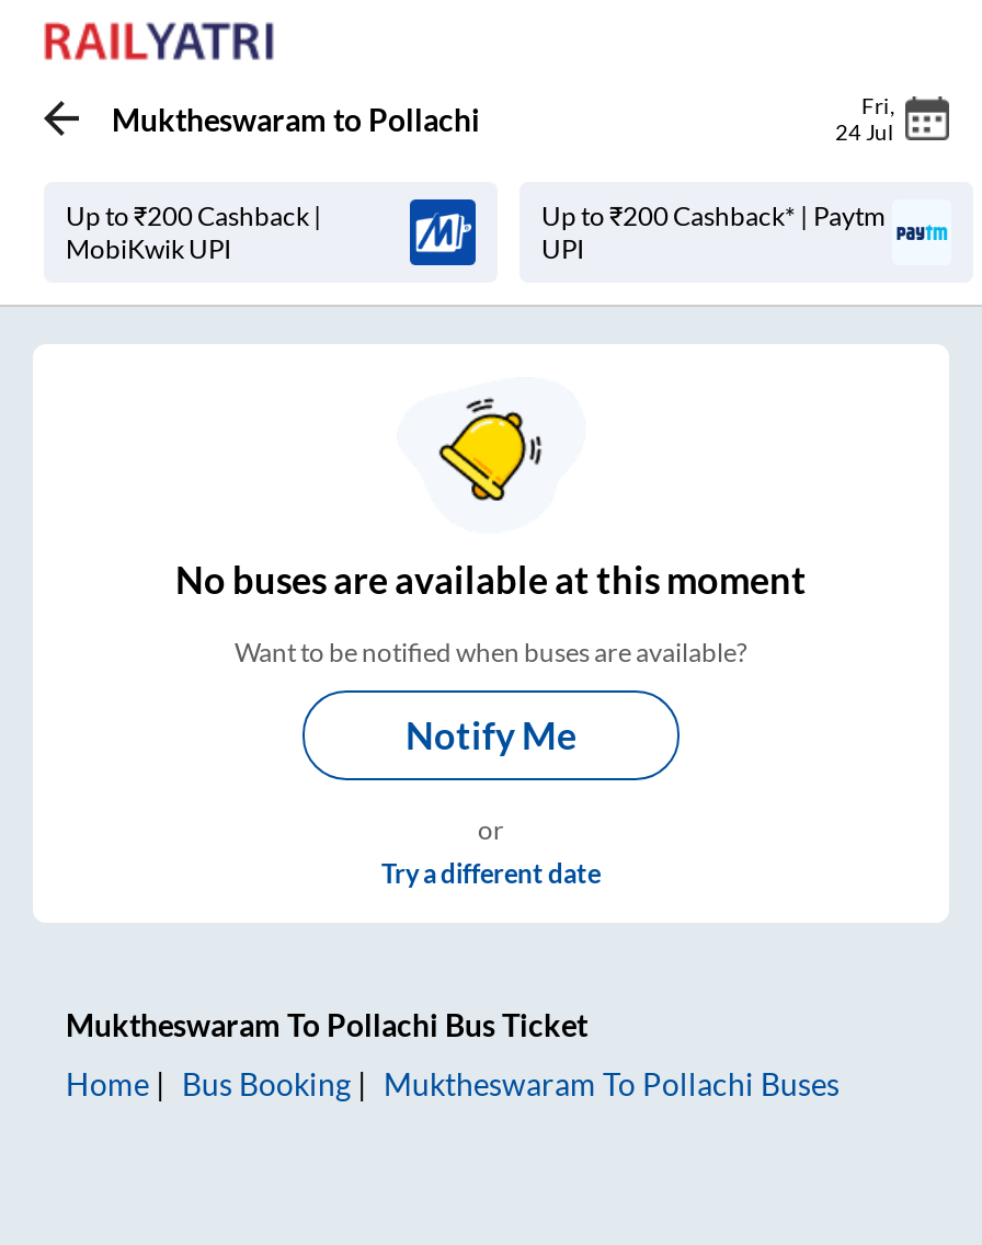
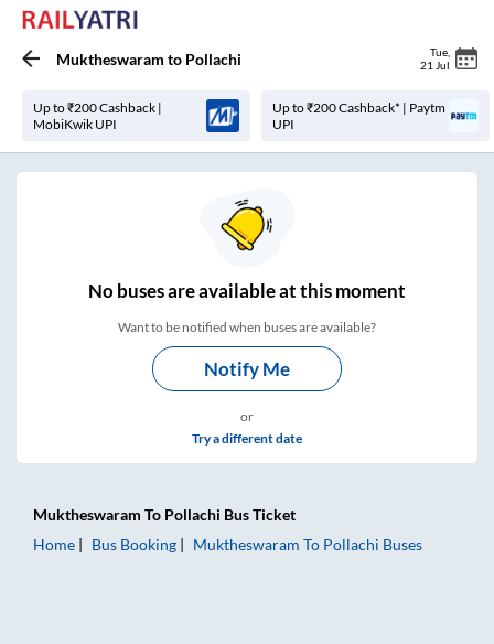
[835,92,894,145] Fri | 24 Jul -> [420,45,450,72] Tue | 21 Jul

